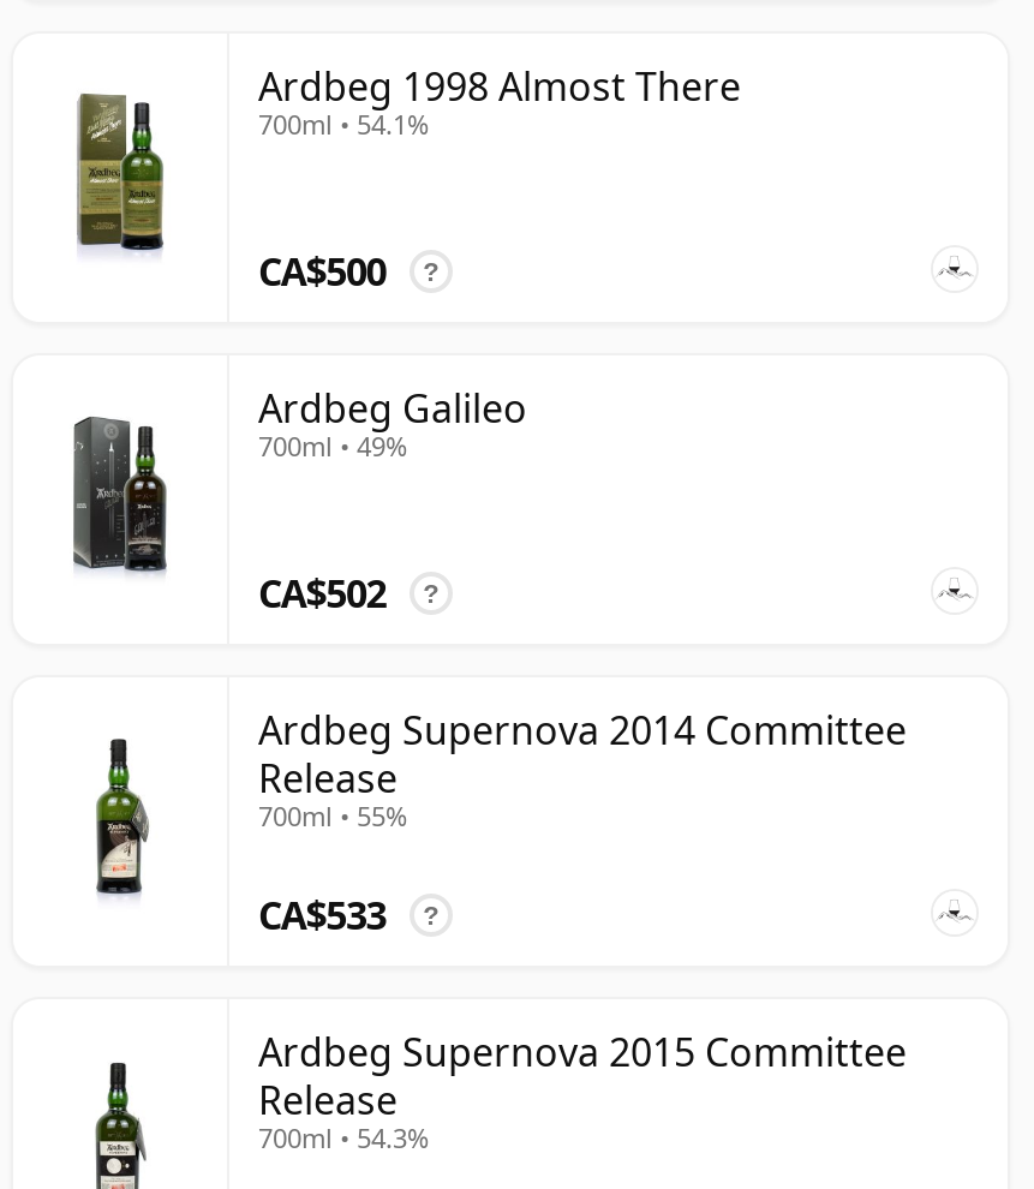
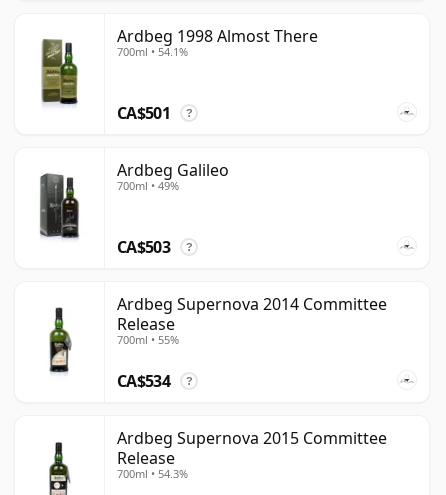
[258,245,386,298] CA$500 -> [117,102,170,124] CA$501
[258,567,386,620] CA$502 -> [117,236,170,258] CA$503
[258,889,386,942] CA$533 -> [117,370,170,392] CA$534

